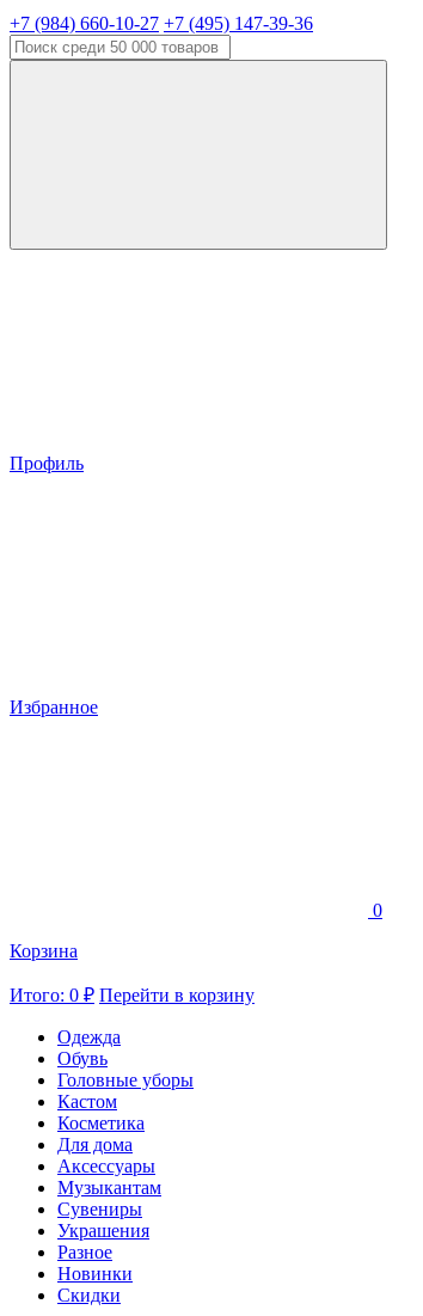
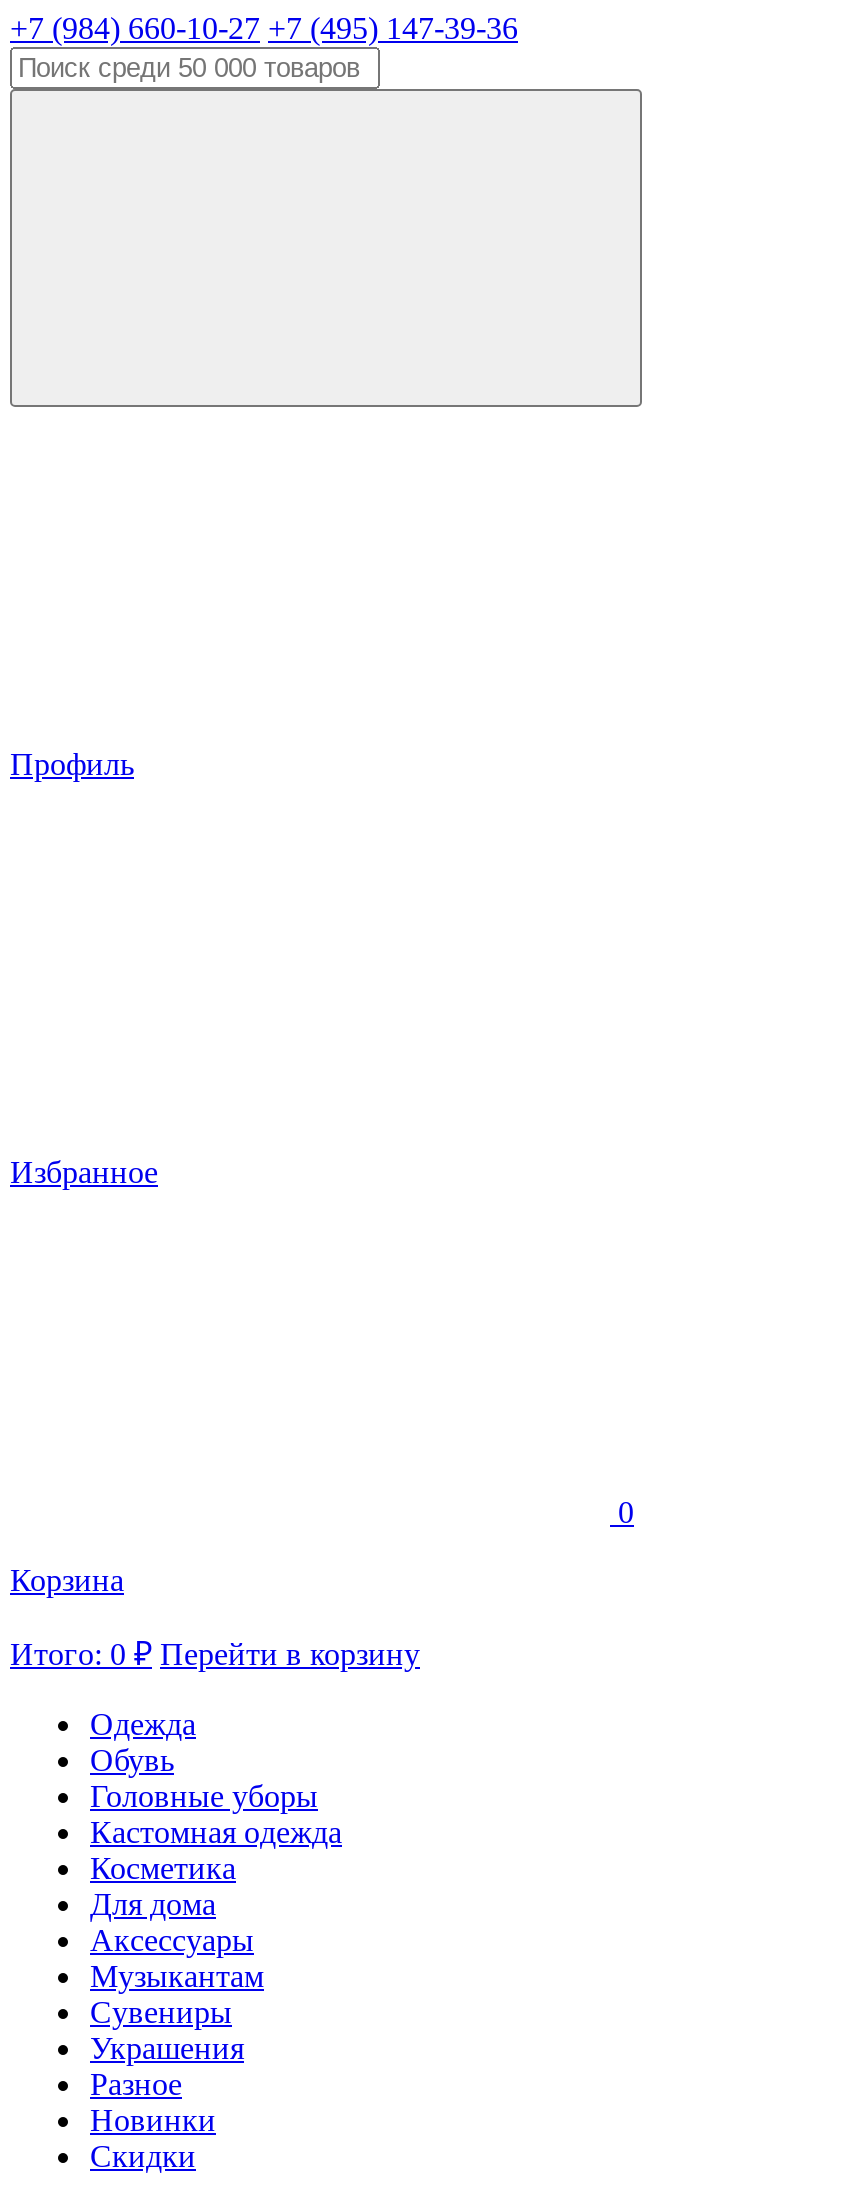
[57,1091,117,1112] Кастом -> [90,1815,342,1849] Кастомная одежда

